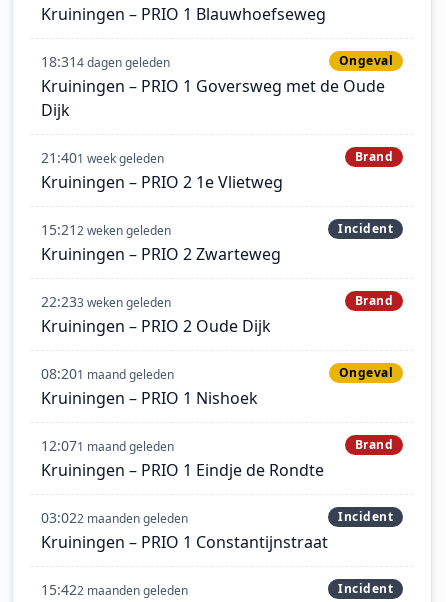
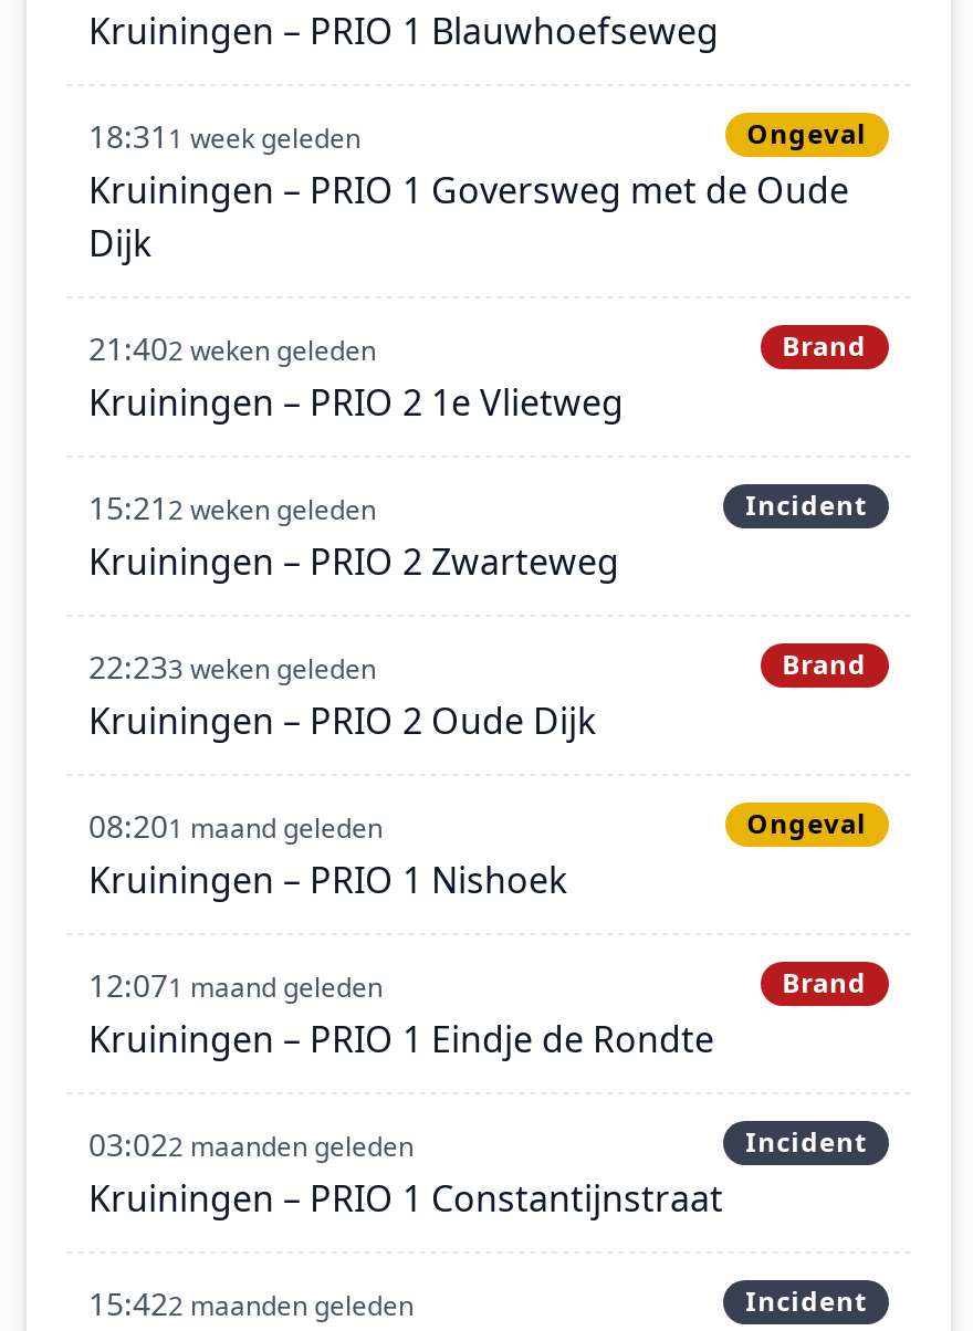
[41,52,170,71] 18:31 4 dagen geleden -> [88,114,360,156] 18:31 1 week geleden
[41,148,164,167] 21:401 week geleden -> [88,327,376,369] 21:402 weken geleden

